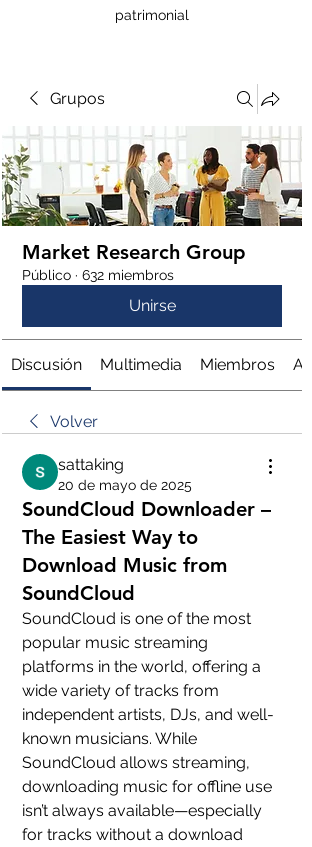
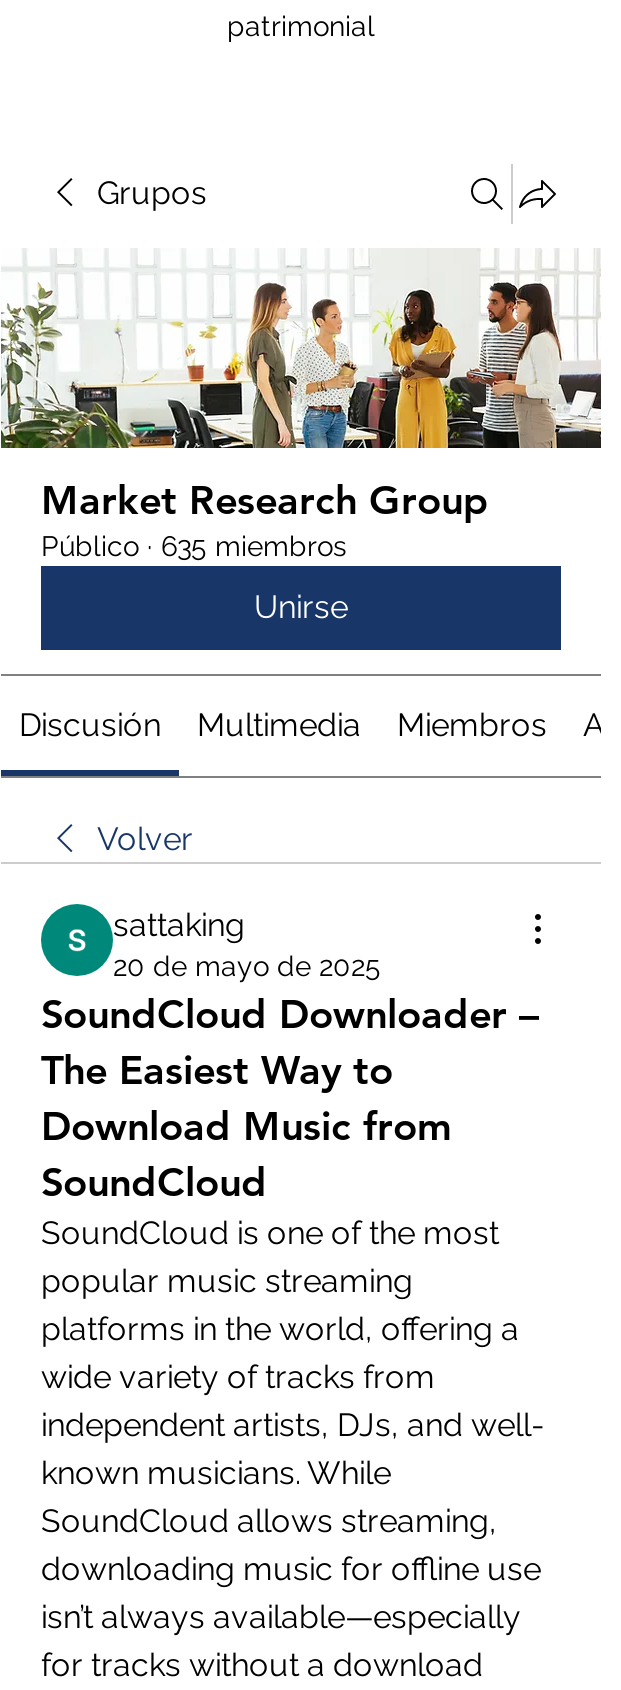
[22,267,174,283] Público · 632 miembros -> [41,529,347,561] Público · 635 miembros

